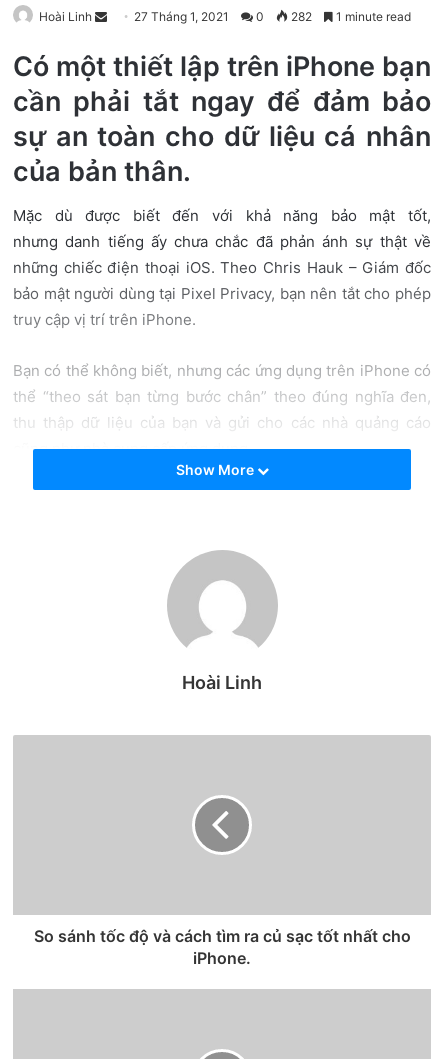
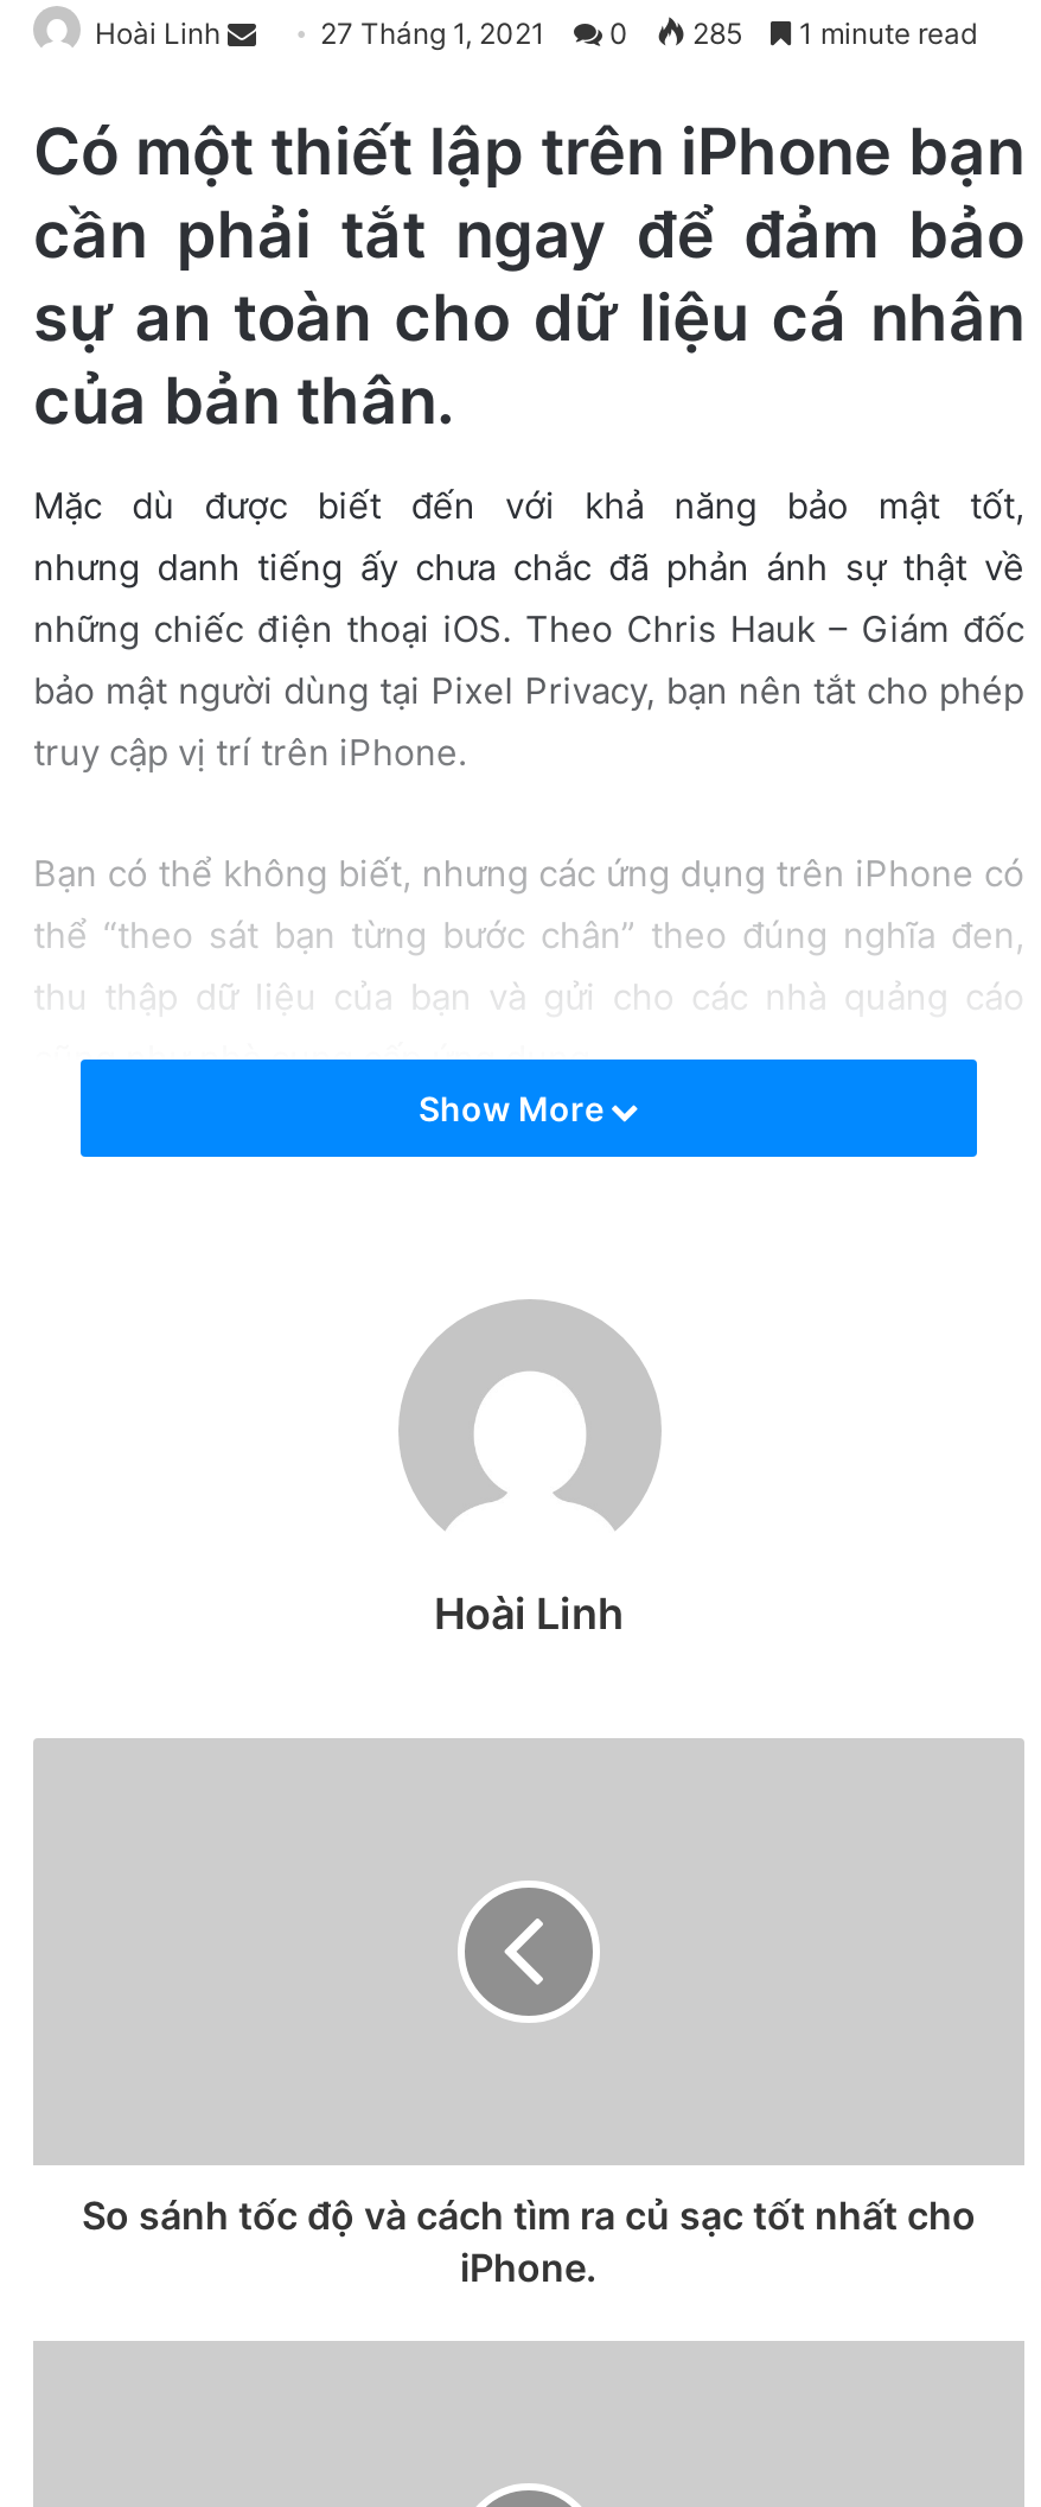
[288,9,312,24] 282 -> [685,15,742,51] 285

